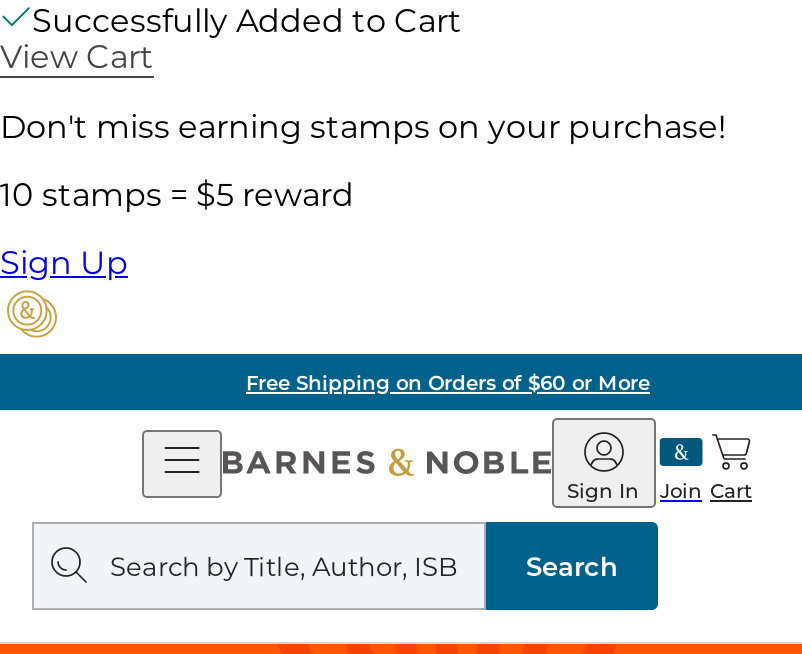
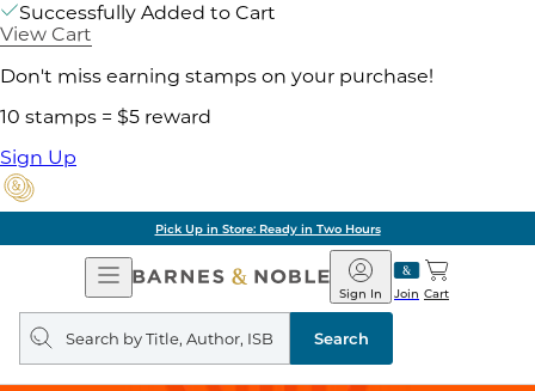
[246,369,650,395] Free Shipping on Orders of $60 or More -> [155,221,380,236] Pick Up in Store: Ready in Two Hours

